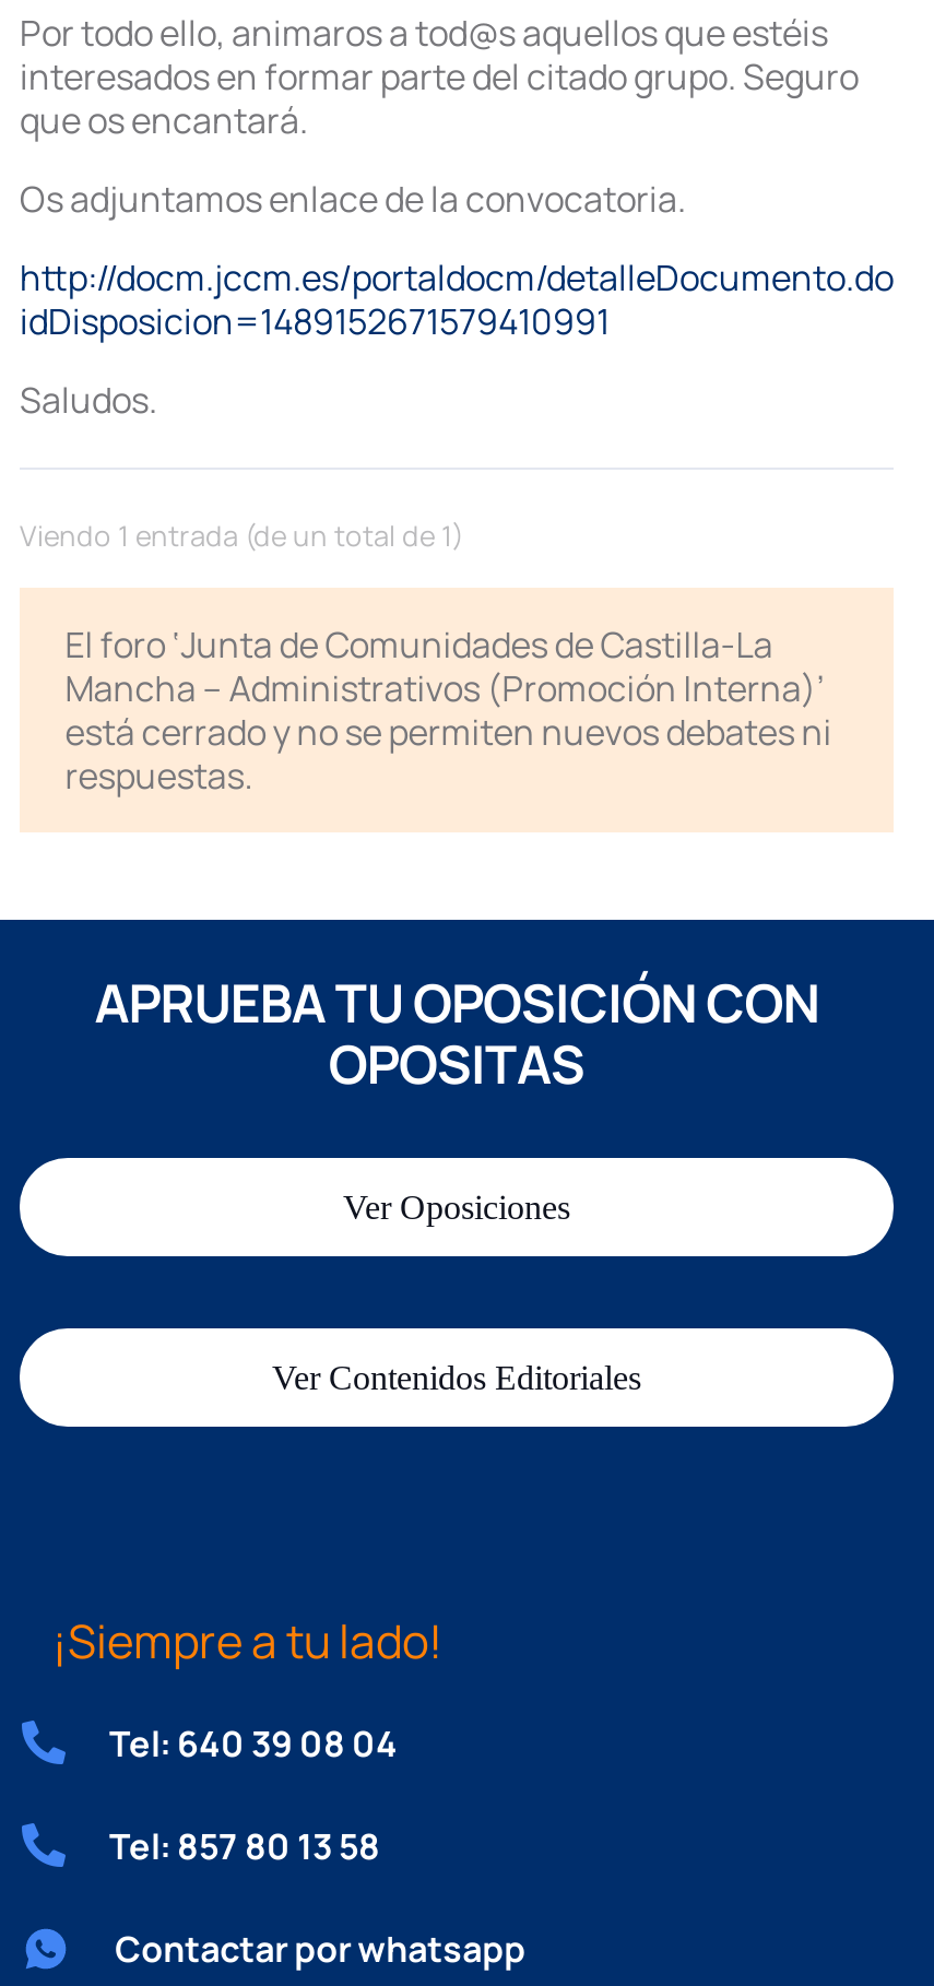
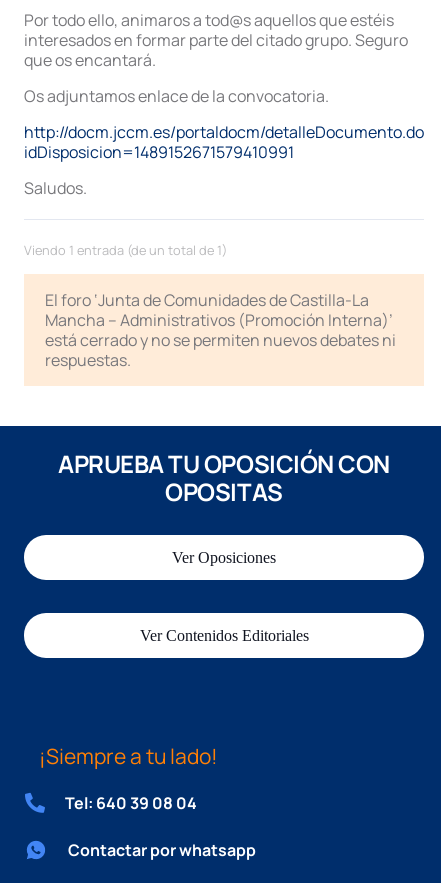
[109,1822,380,1870] Tel: 857 80 13 58 -> none

